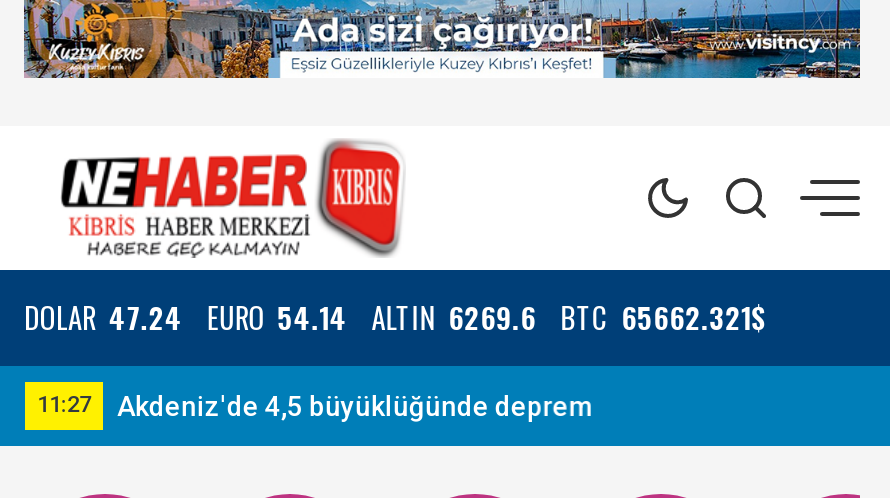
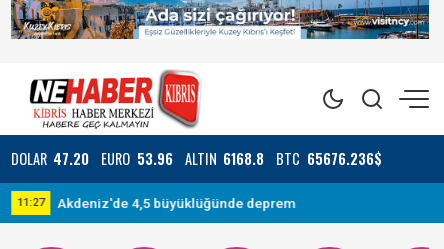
[24,296,767,338] DOLAR 47.24 EURO 54.14 ALTIN 6269.6 BTC 65662.321$ -> [11,148,382,169] DOLAR 47.20 EURO 53.96 ALTIN 6168.8 BTC 65676.236$

